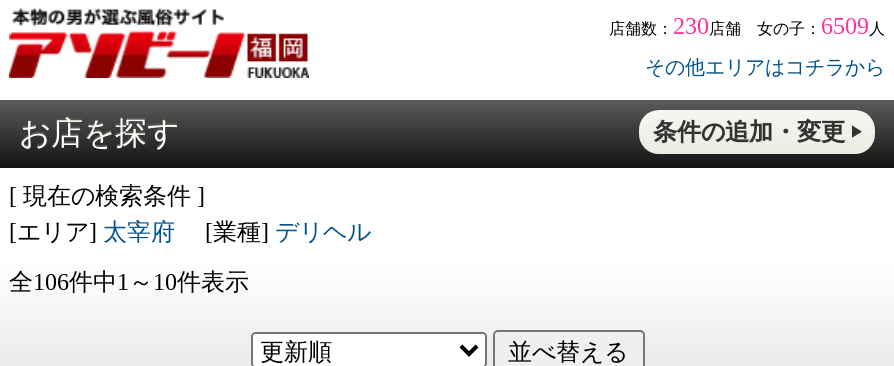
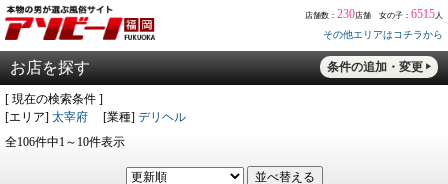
[609,12,885,40] 店舗数：230店舗 女の子：6509人 -> [305,7,443,21] 店舗数：230店舗 女の子：6515人

